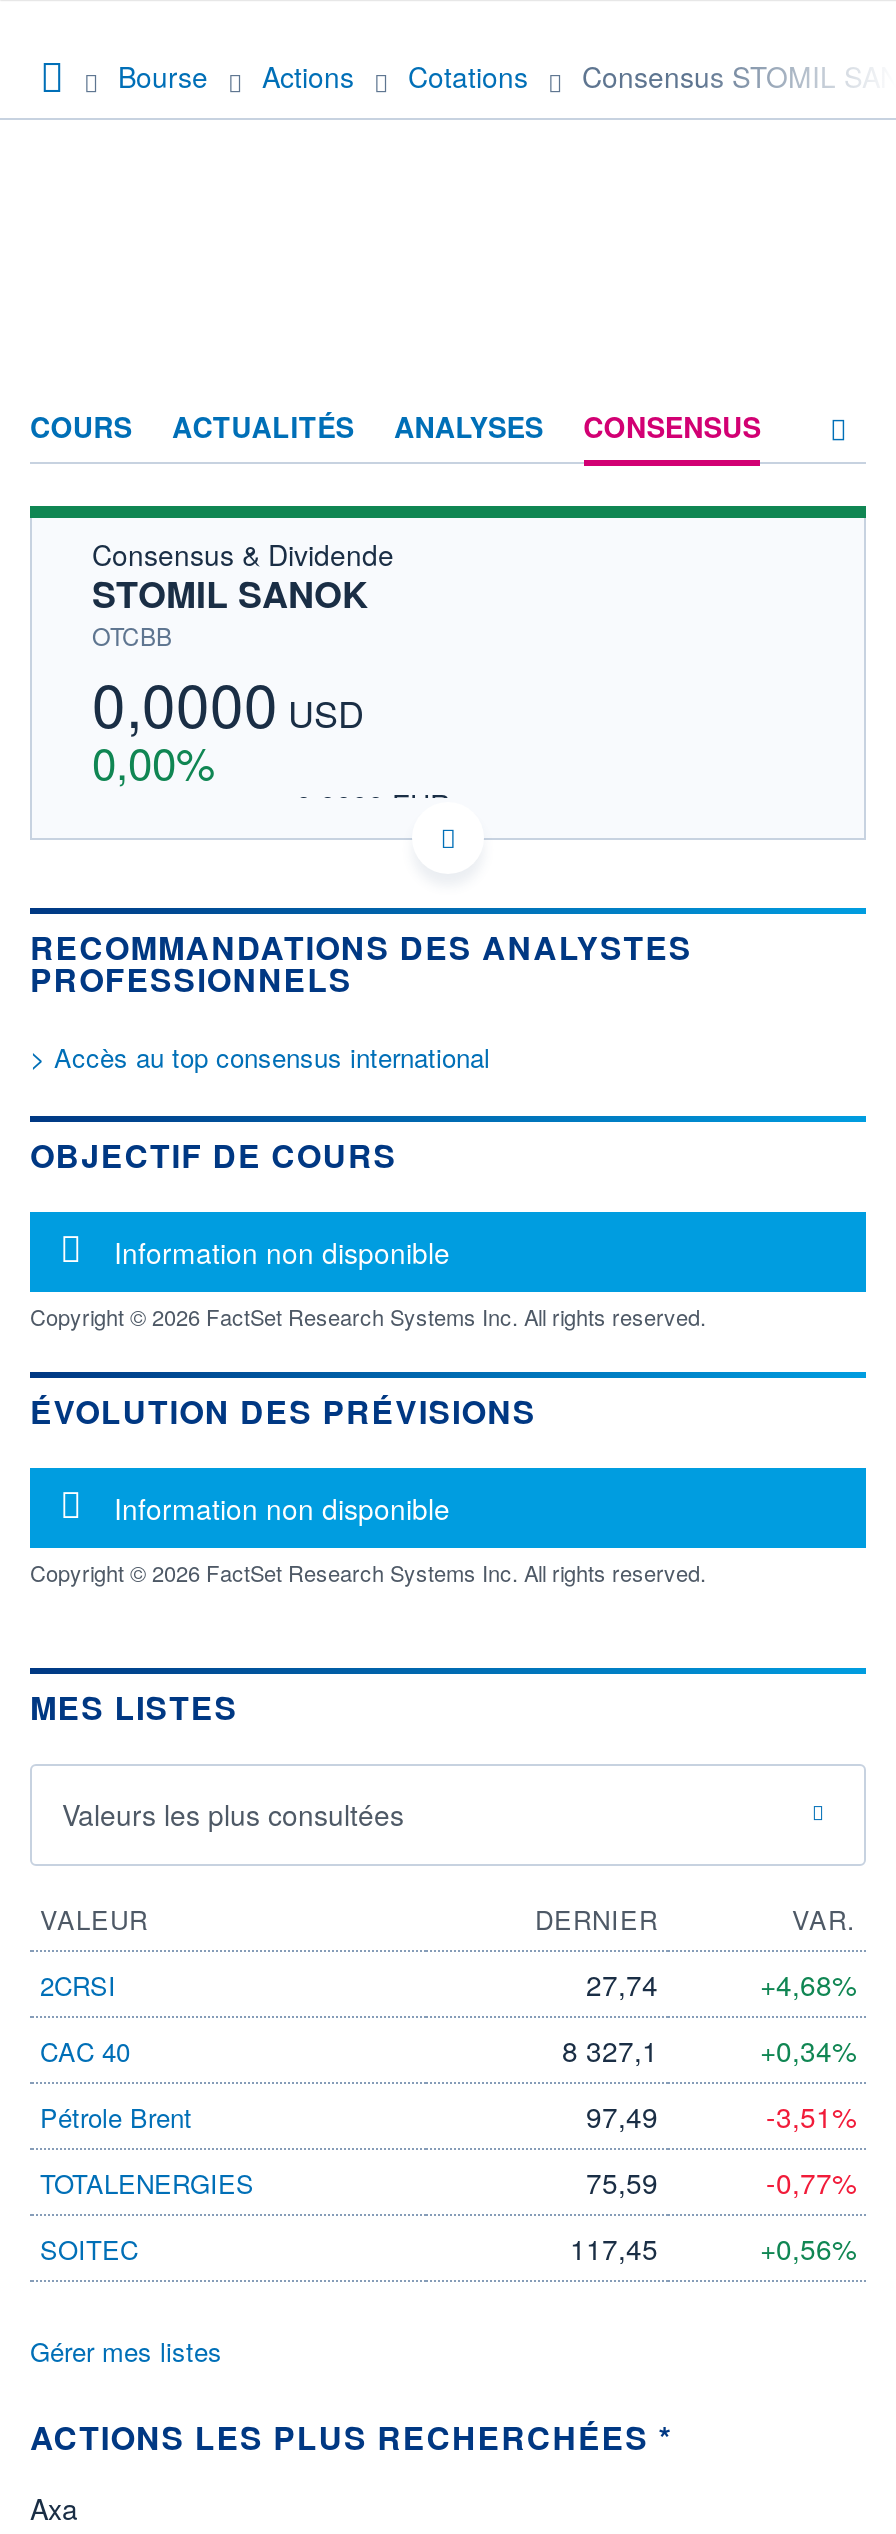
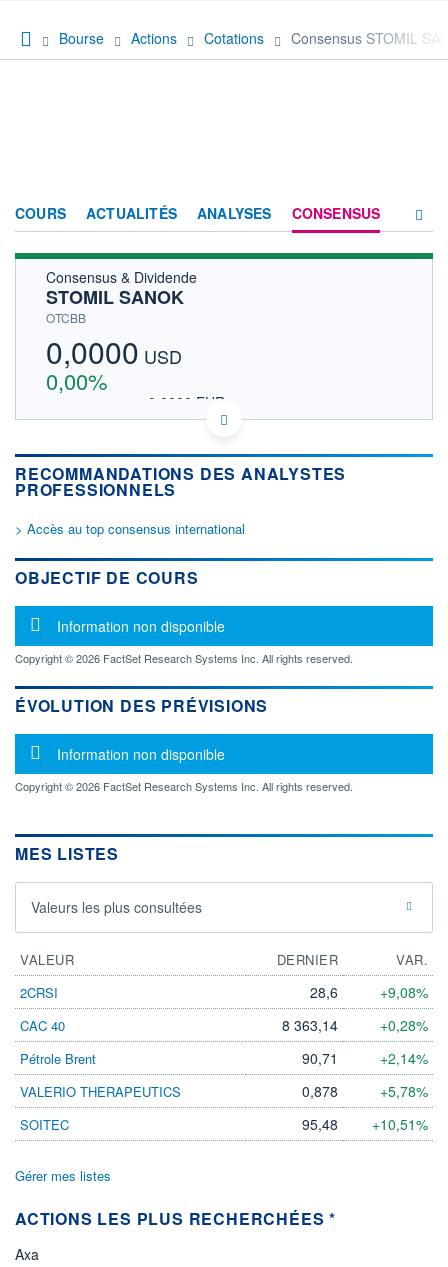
[586,1964,658,2004] 27,74 -> [310,982,338,1002] 28,6
[760,1964,856,2004] +4,68% -> [380,982,428,1002] +9,08%
[562,2030,658,2070] 8 327,1 -> [282,1015,338,1035] 8 363,14
[760,2030,856,2070] +0,34% -> [380,1015,428,1035] +0,28%
[586,2096,856,2136] 97,49 | -3,51% -> [302,1048,428,1068] 90,71 | +2,14%
[40,2162,856,2202] TOTALENERGIES | 75,59 | -0,77% -> [20,1081,428,1101] VALERIO THERAPEUTICS | 0,878 | +5,78%
[570,2228,658,2268] 117,45 -> [302,1114,338,1134] 95,48
[760,2228,856,2268] +0,56% -> [372,1114,428,1134] +10,51%

